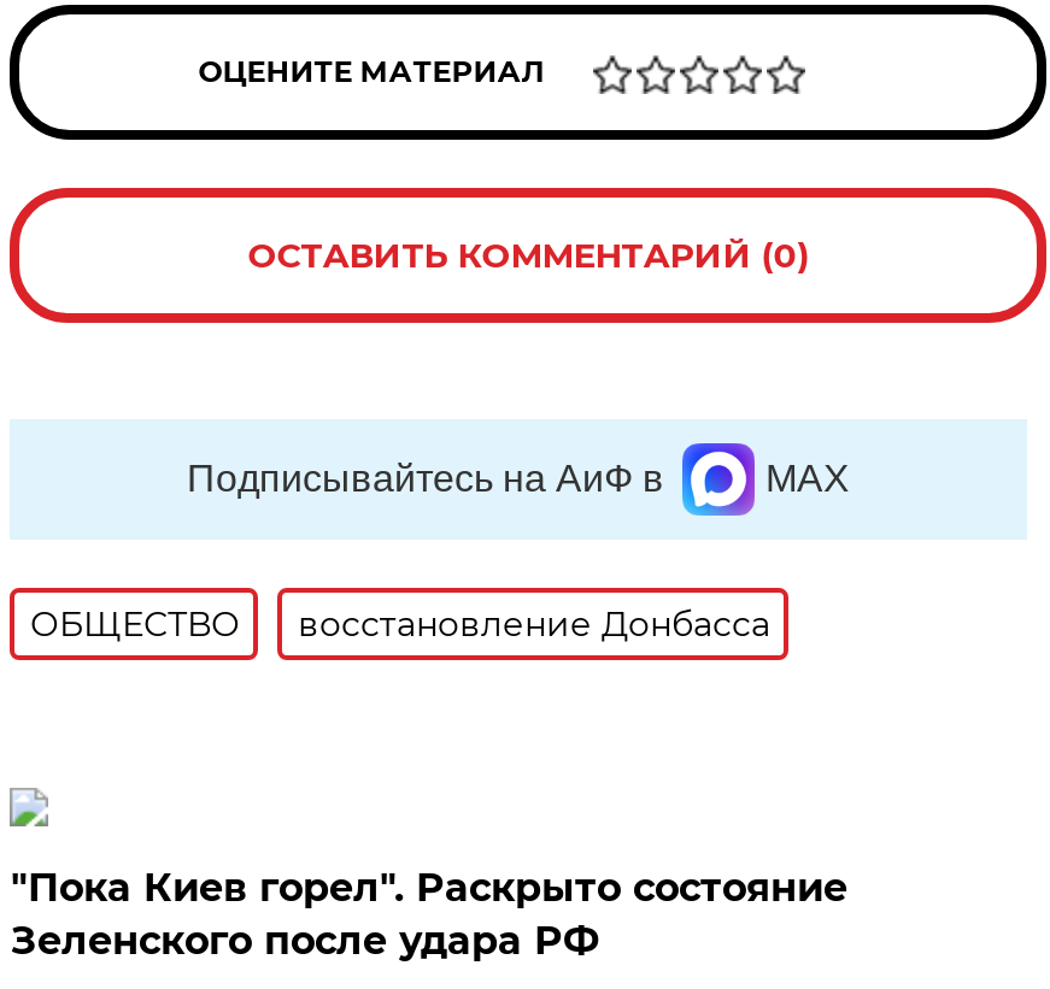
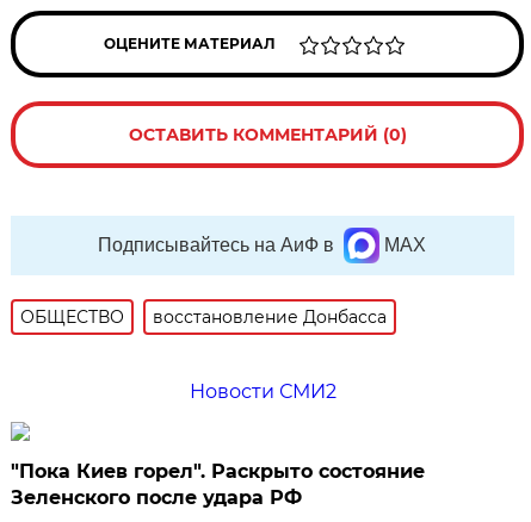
none -> [189,380,336,403] Новости СМИ2

